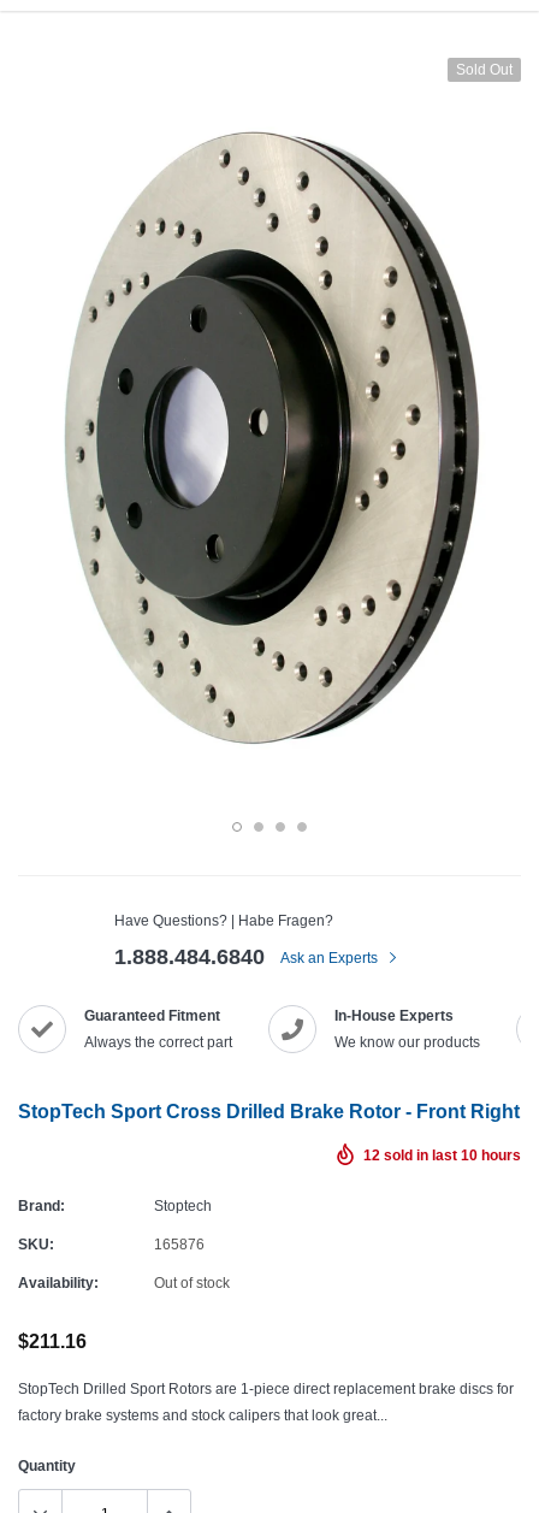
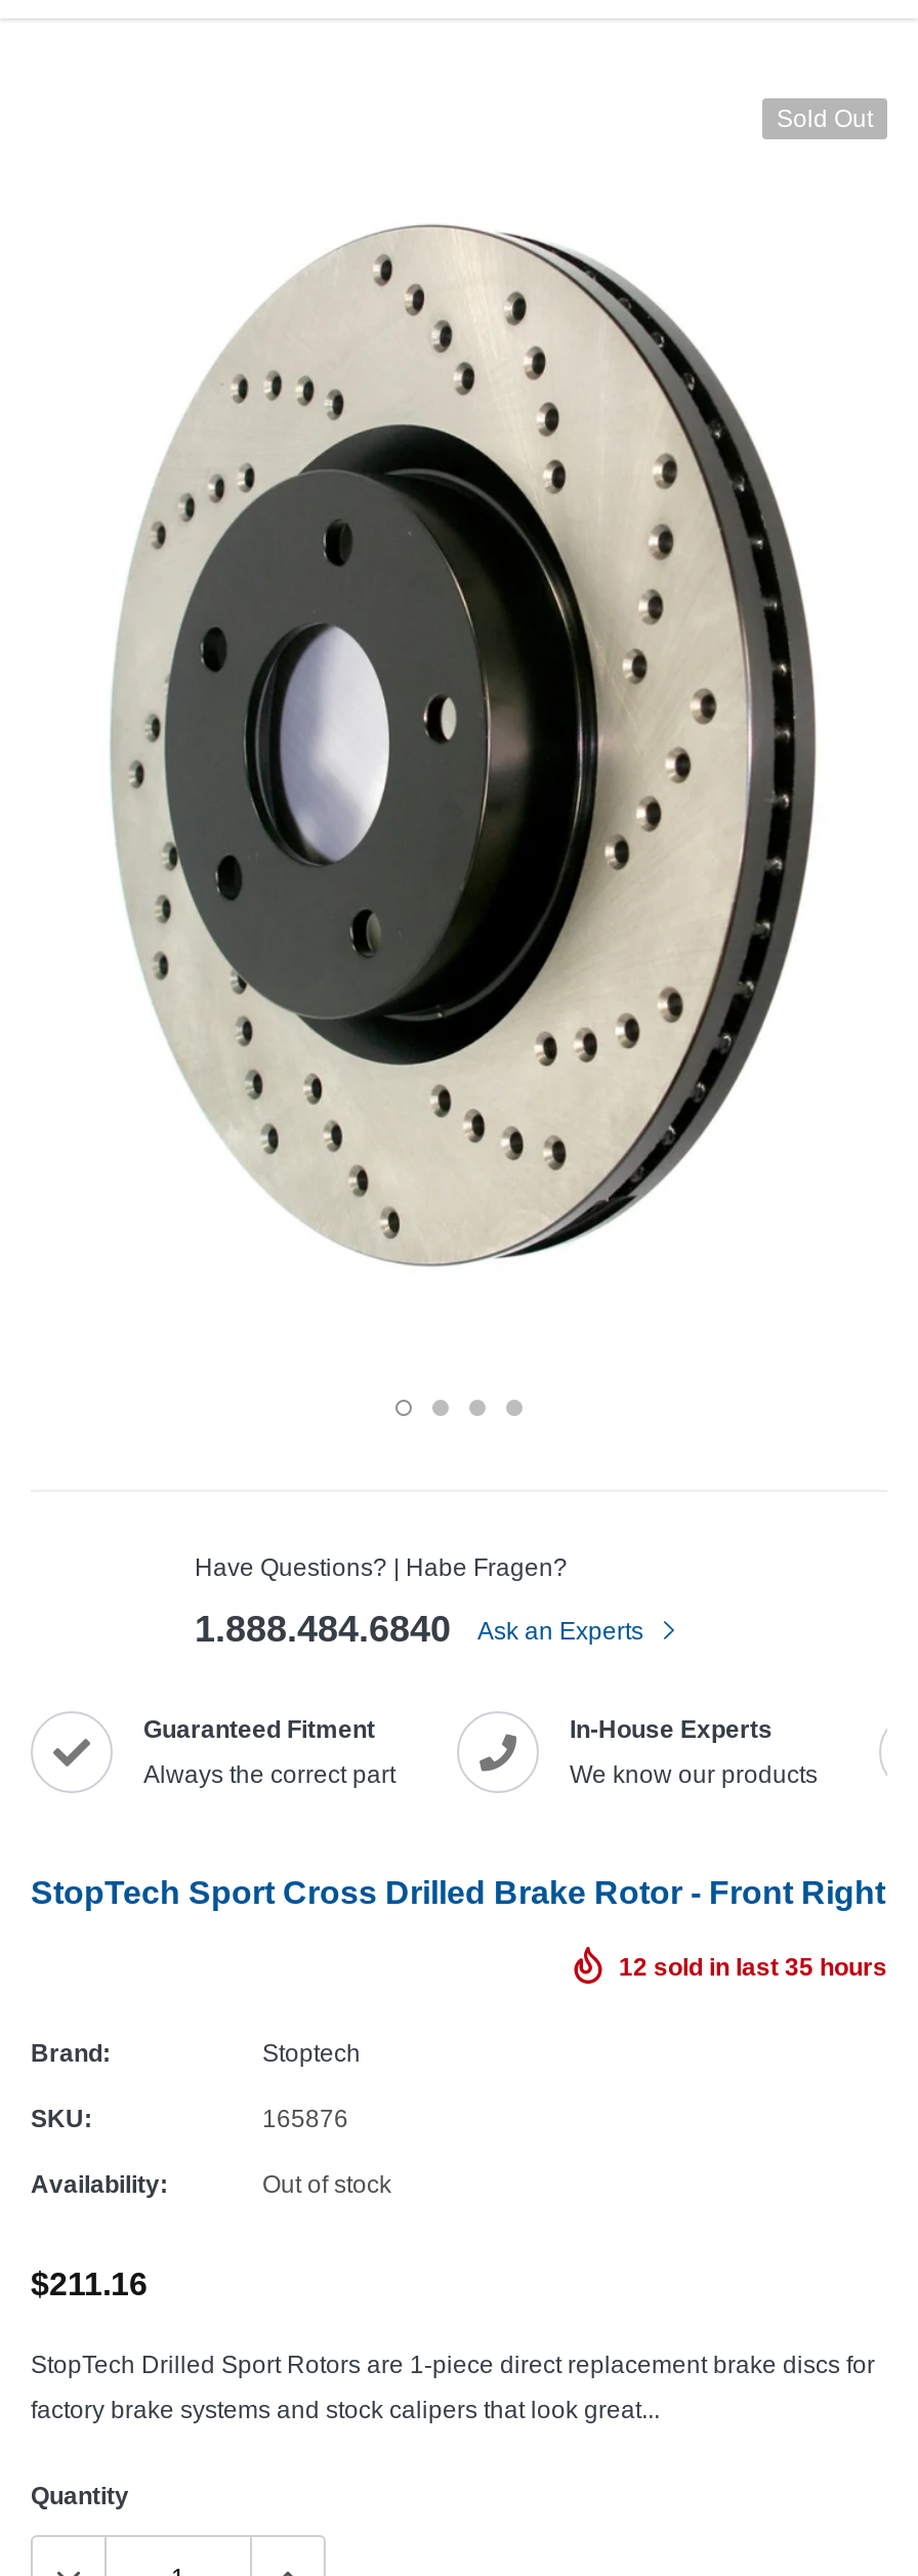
[363,1146,521,1164] 12 sold in last 10 hours -> [619,1951,887,1982] 12 sold in last 35 hours

